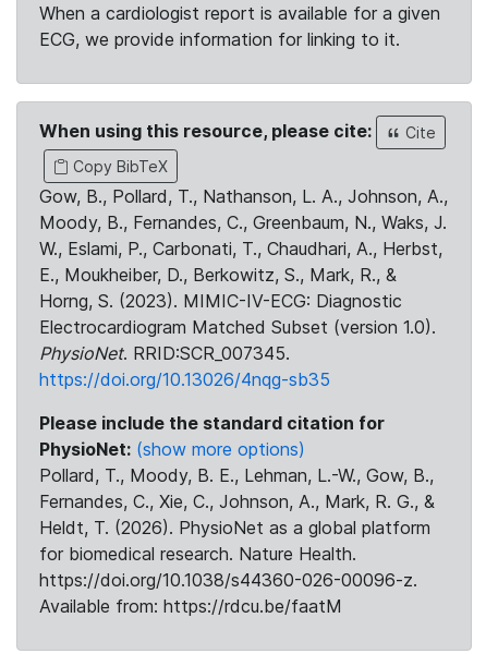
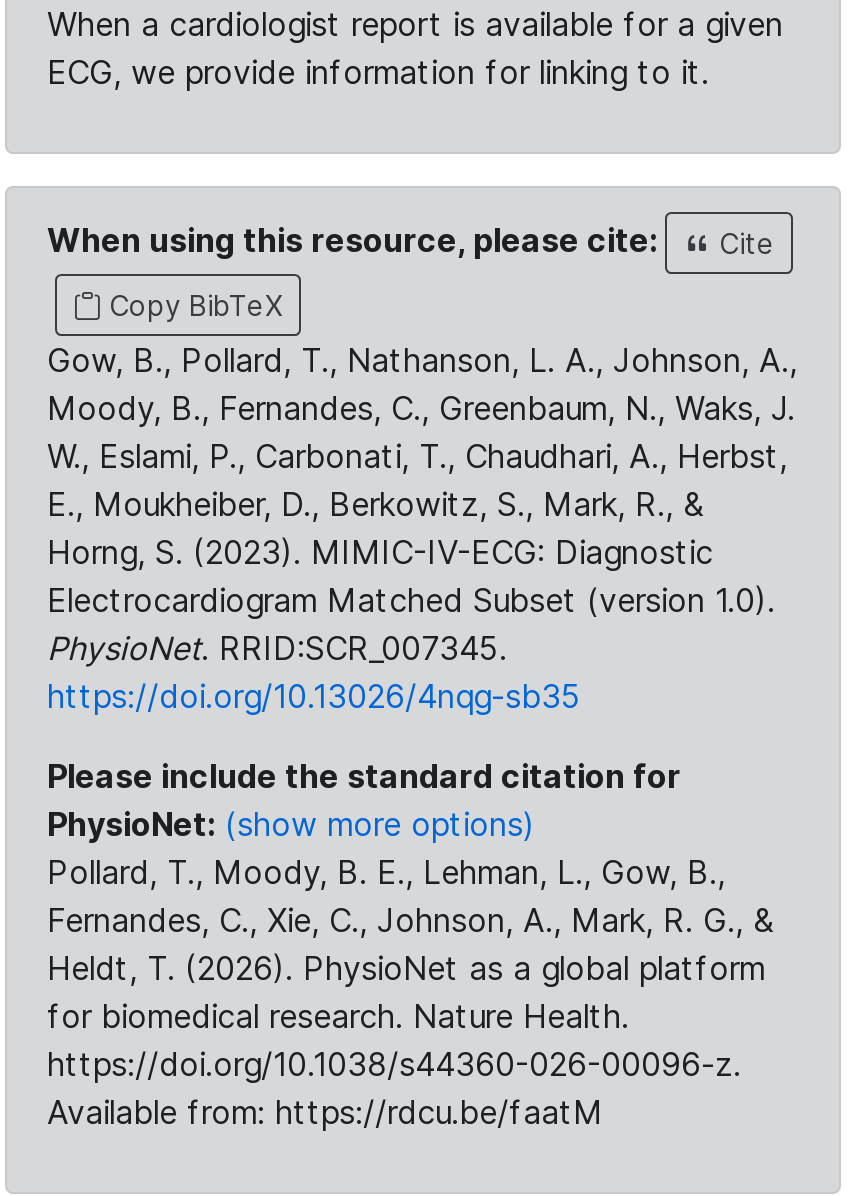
[39,464,434,486] Pollard, T., Moody, B. E., Lehman, L.-W., Gow, B., -> [47,852,725,892] Pollard, T., Moody, B. E., Lehman, L., Gow, B.,

